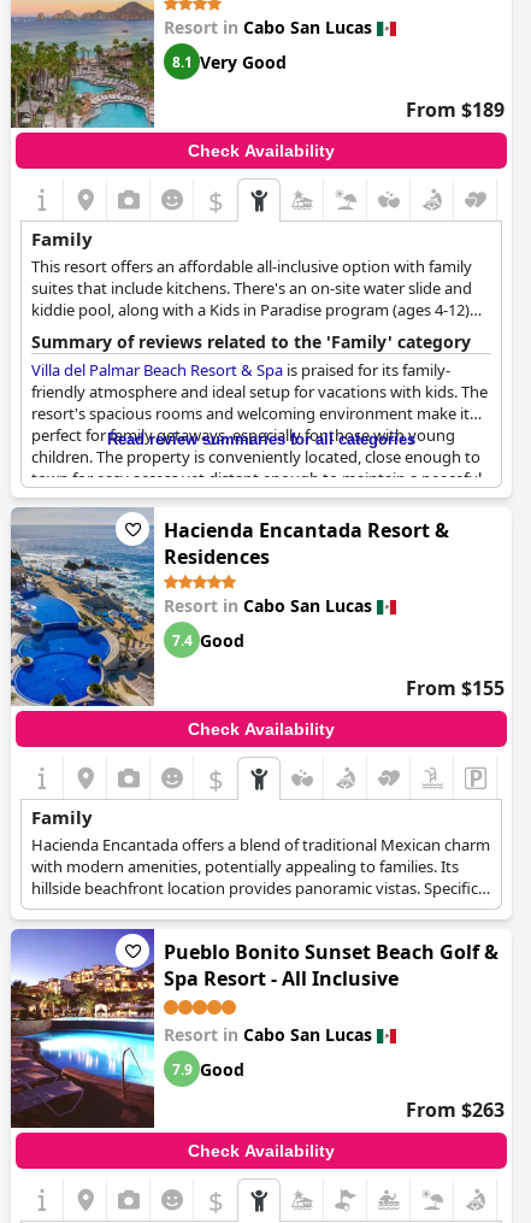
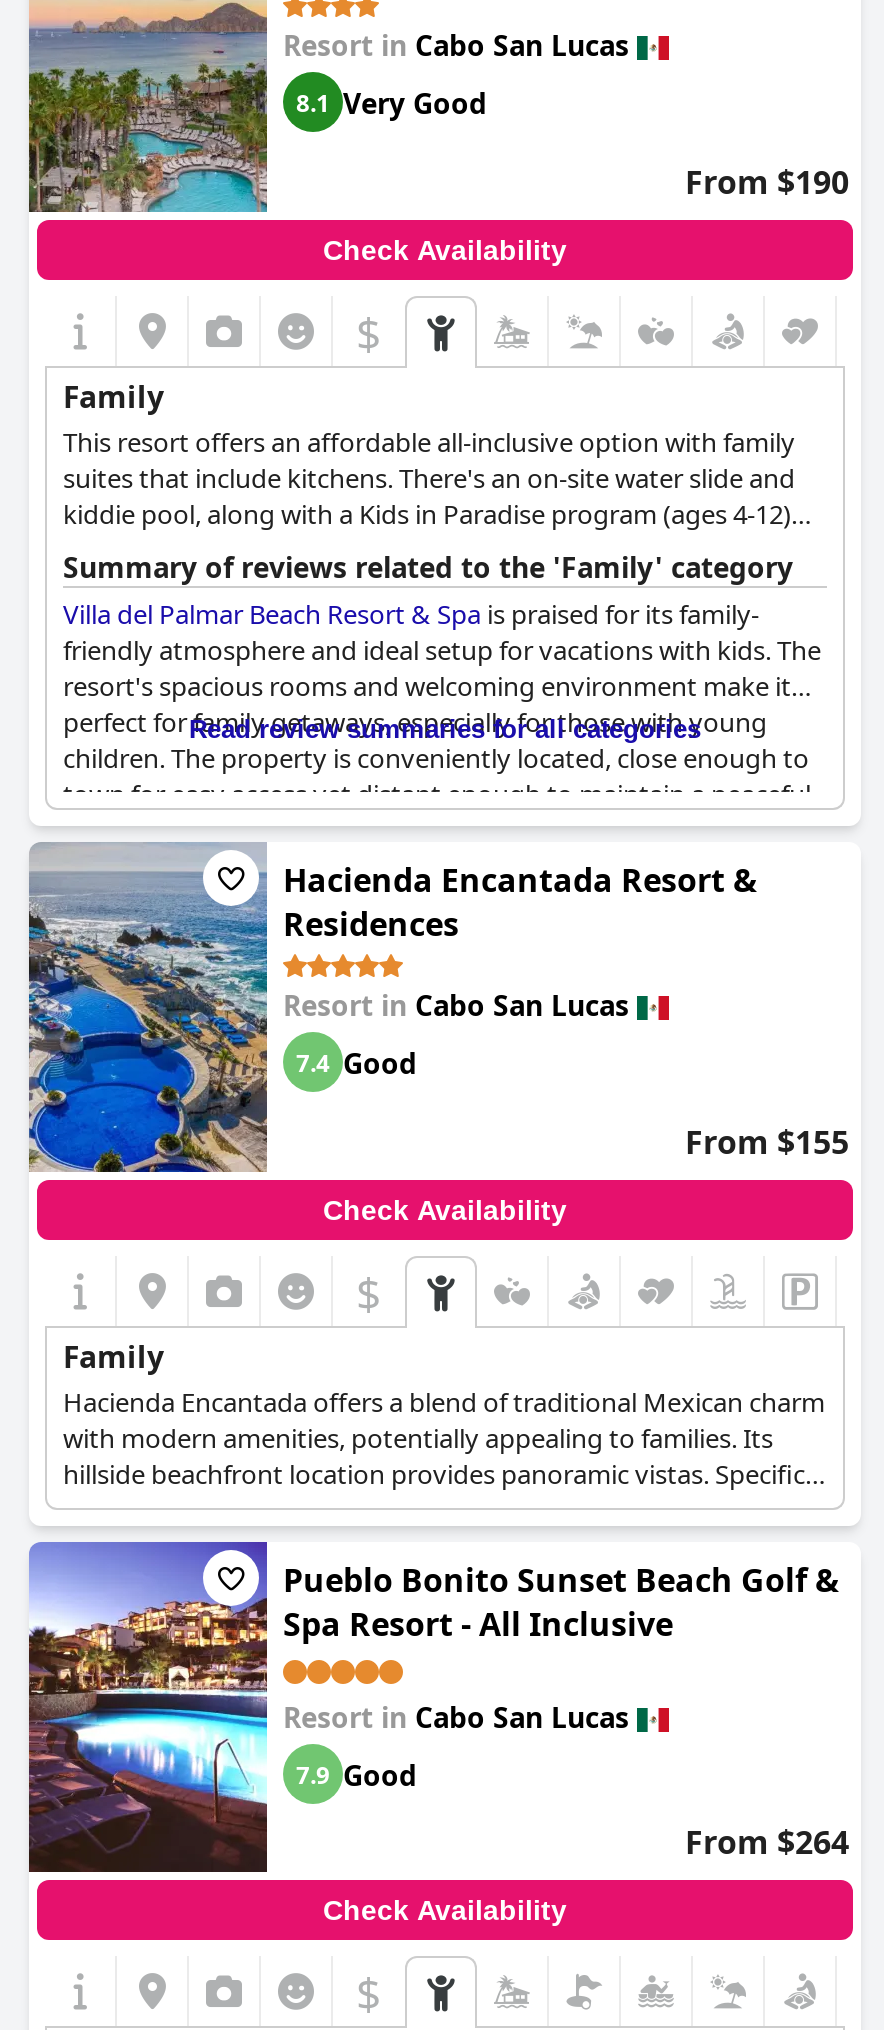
[406,96,505,123] From $189 -> [685,160,849,204] From $190
[406,1096,505,1123] From $263 -> [685,1820,849,1864] From $264

